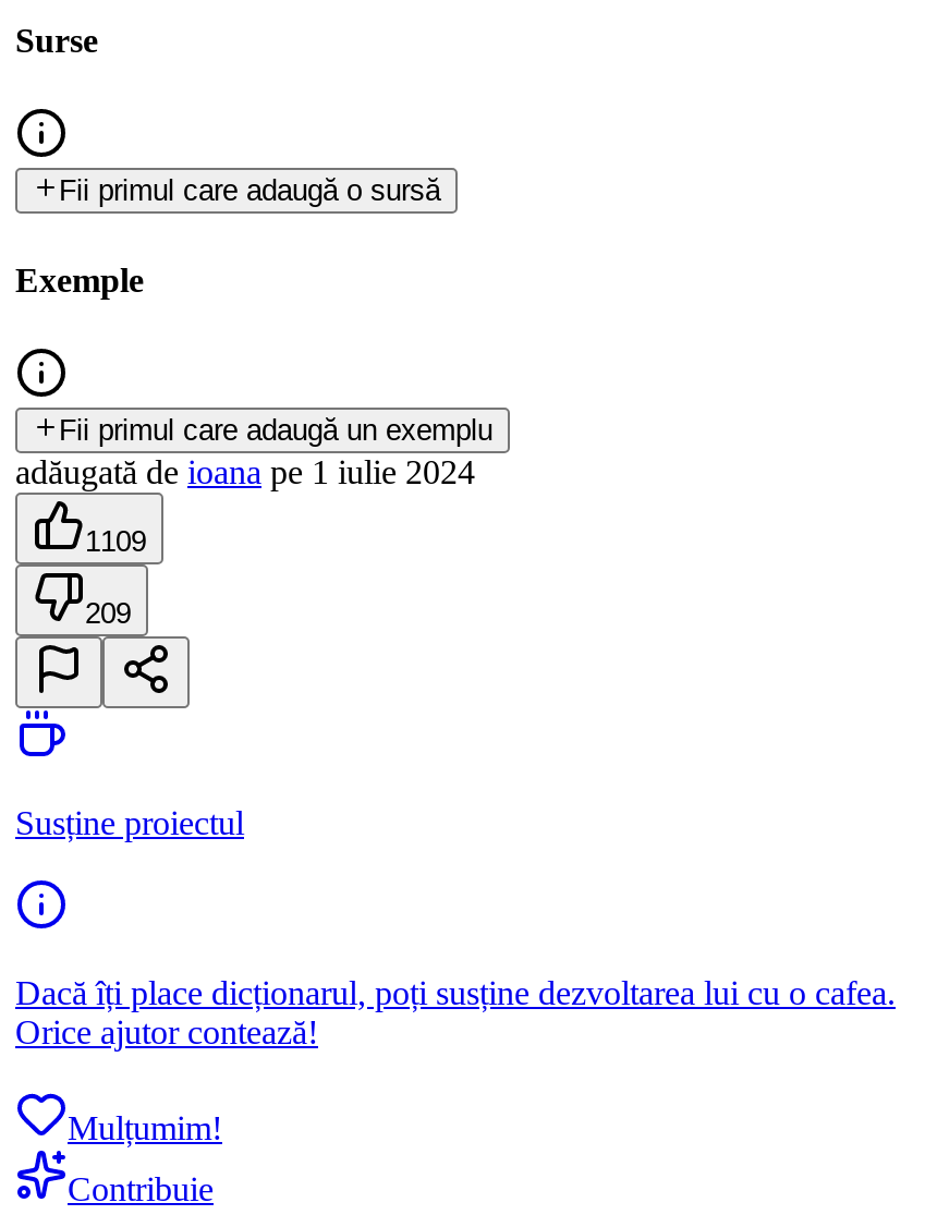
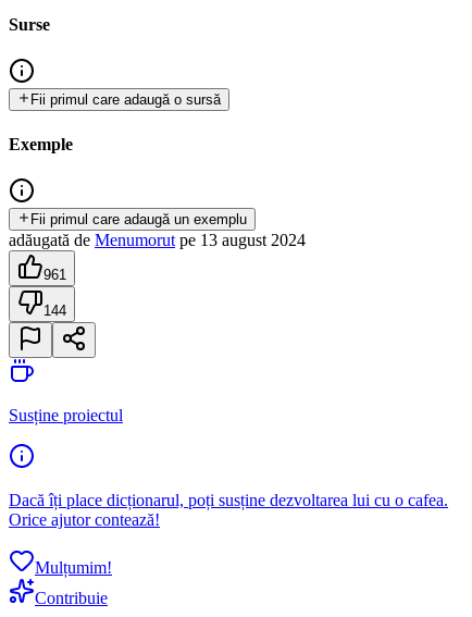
[15,453,475,490] adăugată de ioana pe 1 iulie 2024 -> [9,230,306,249] adăugată de Menumorut pe 13 august 2024
[85,525,146,557] 1109 -> [44,266,66,283] 961
[85,597,131,629] 209 -> [44,302,66,319] 144

